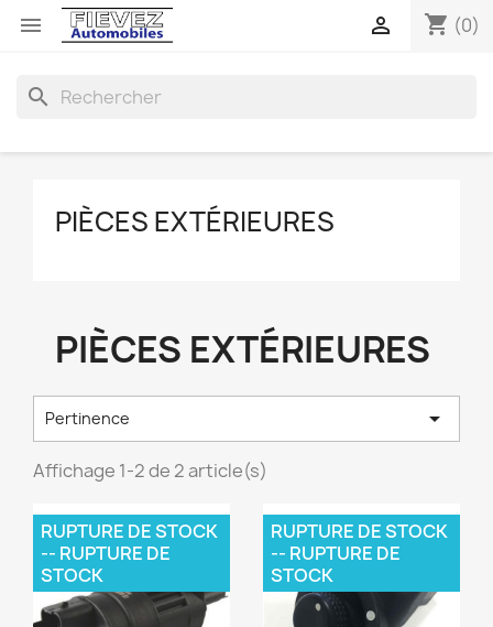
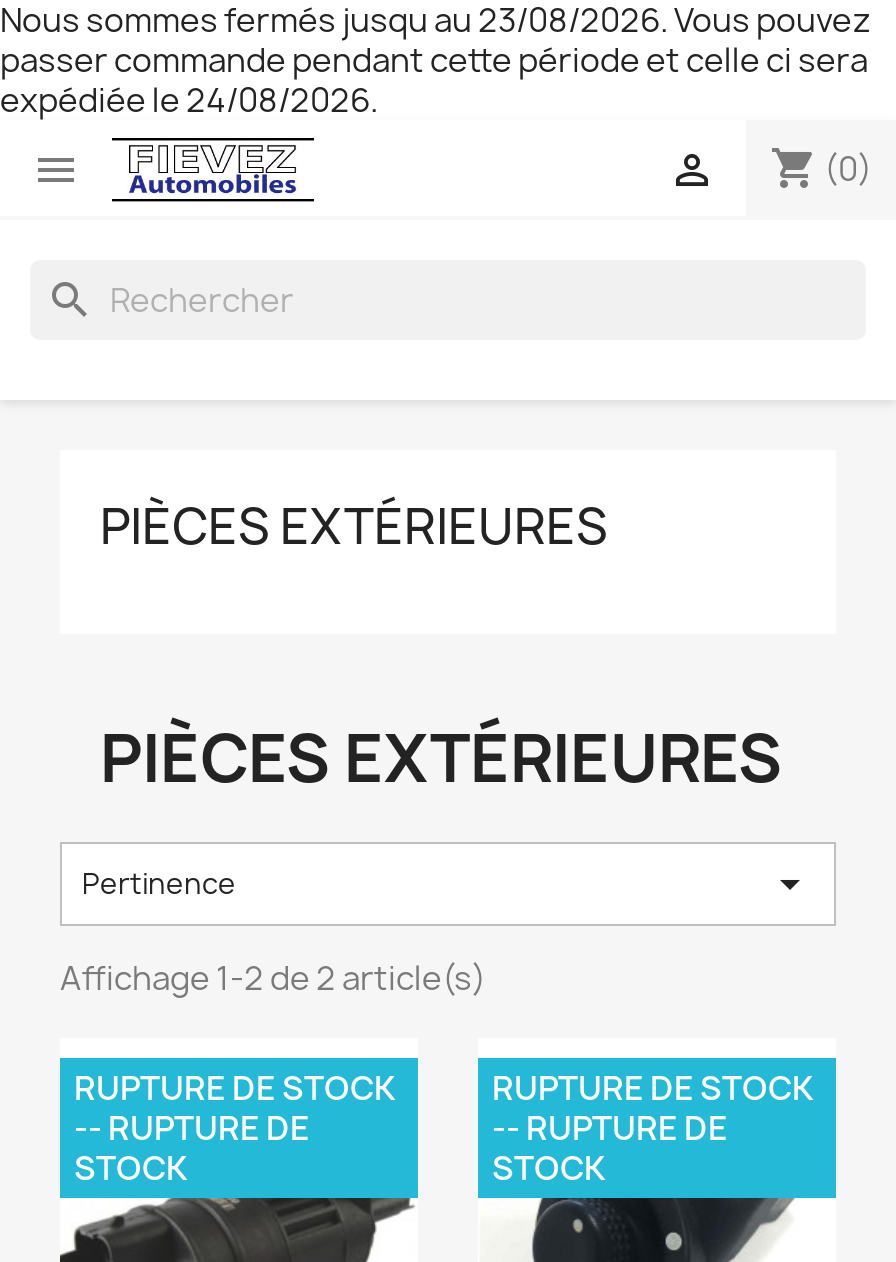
none -> [0,0,872,122] Nous sommes fermés jusqu au 23/08/2026. Vous pouvez | passer commande pendant cette période et celle ci sera | expédiée le 24/08/2026.

